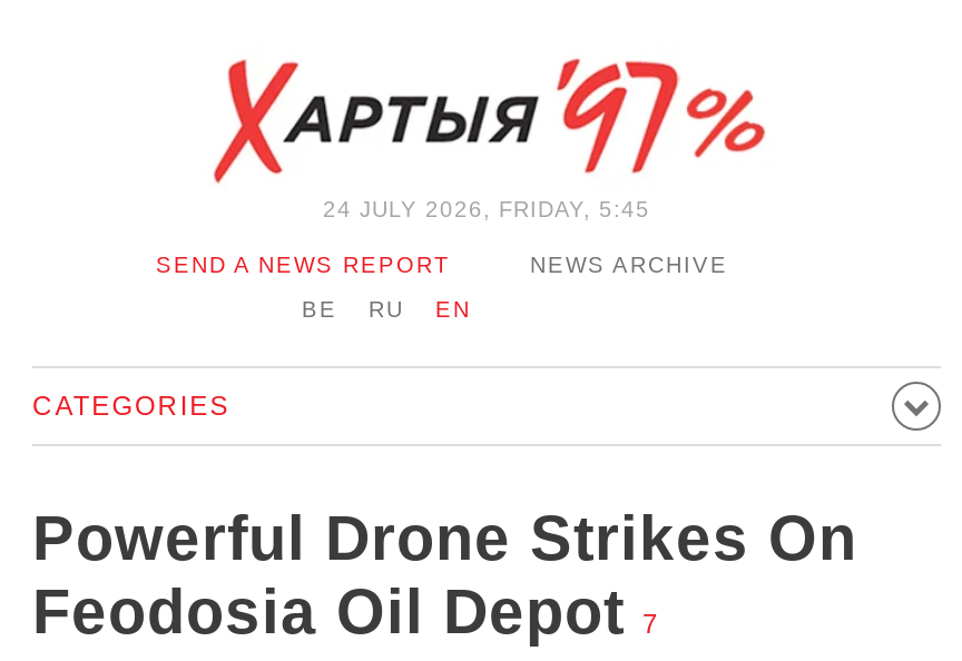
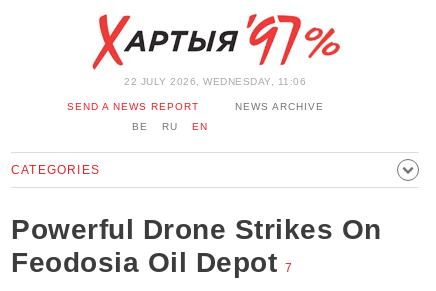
[323,197,650,221] 24 JULY 2026, FRIDAY, 5:45 -> [124,76,306,87] 22 JULY 2026, WEDNESDAY, 11:06

